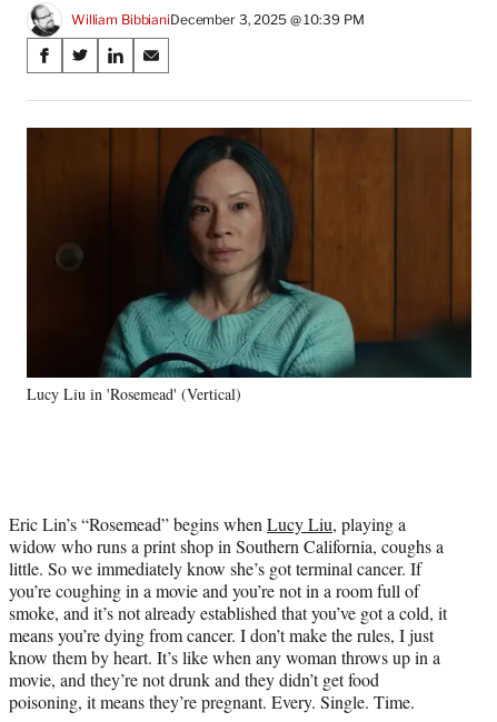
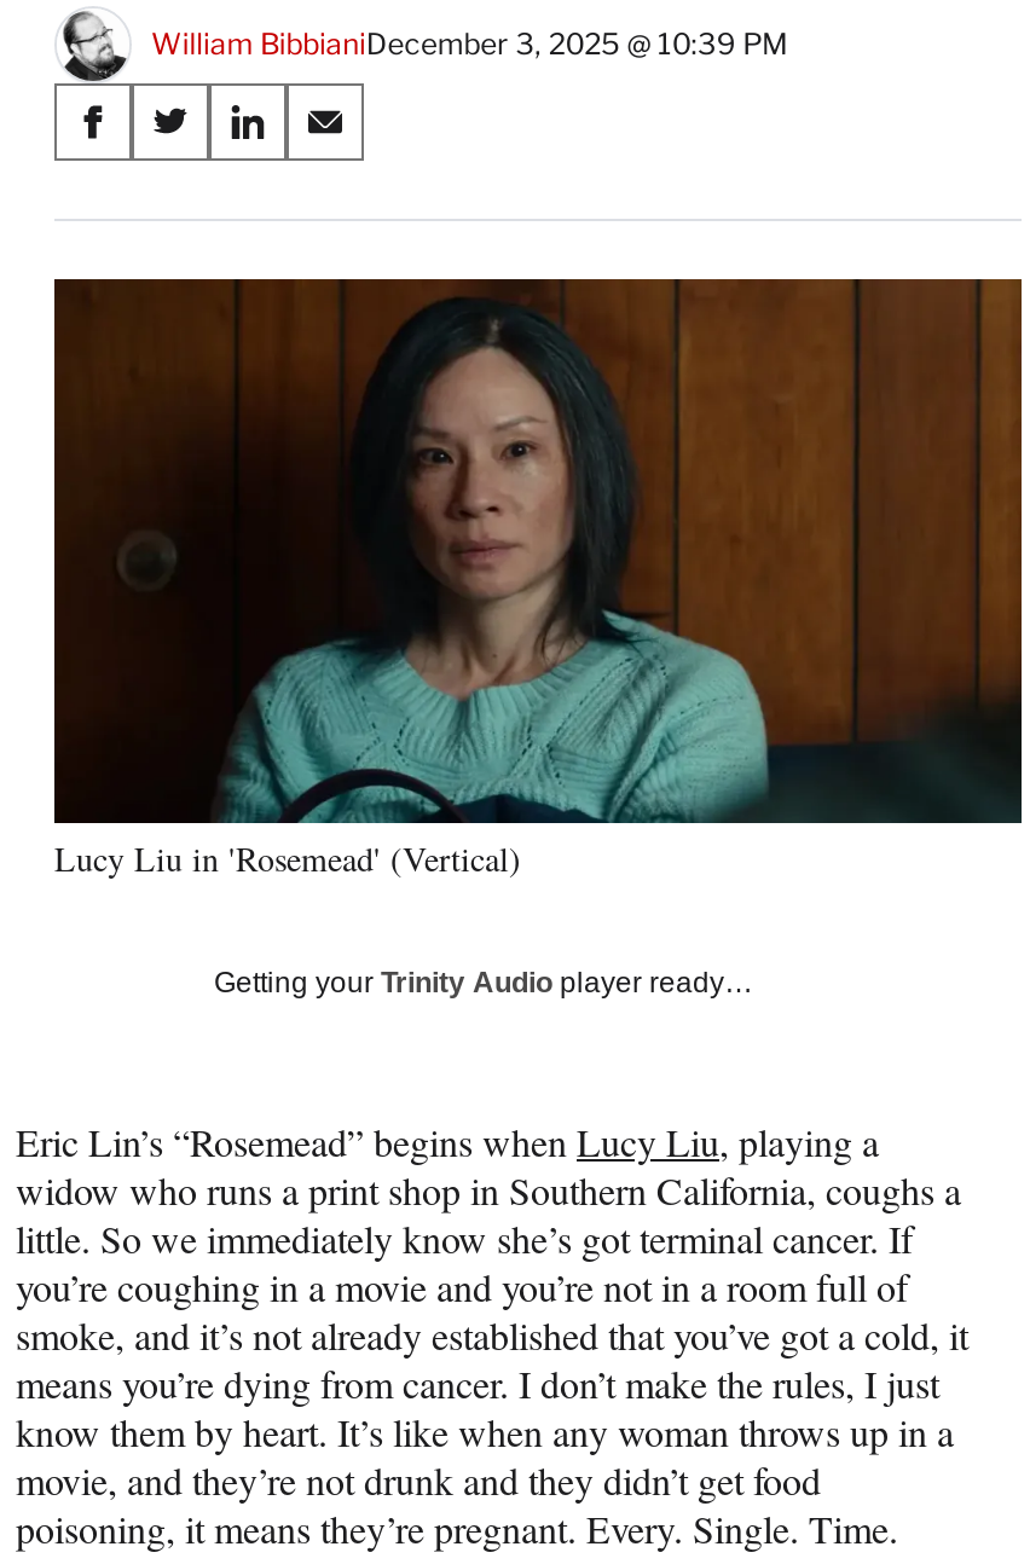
none -> [214,965,753,998] Getting your Trinity Audio player ready…

